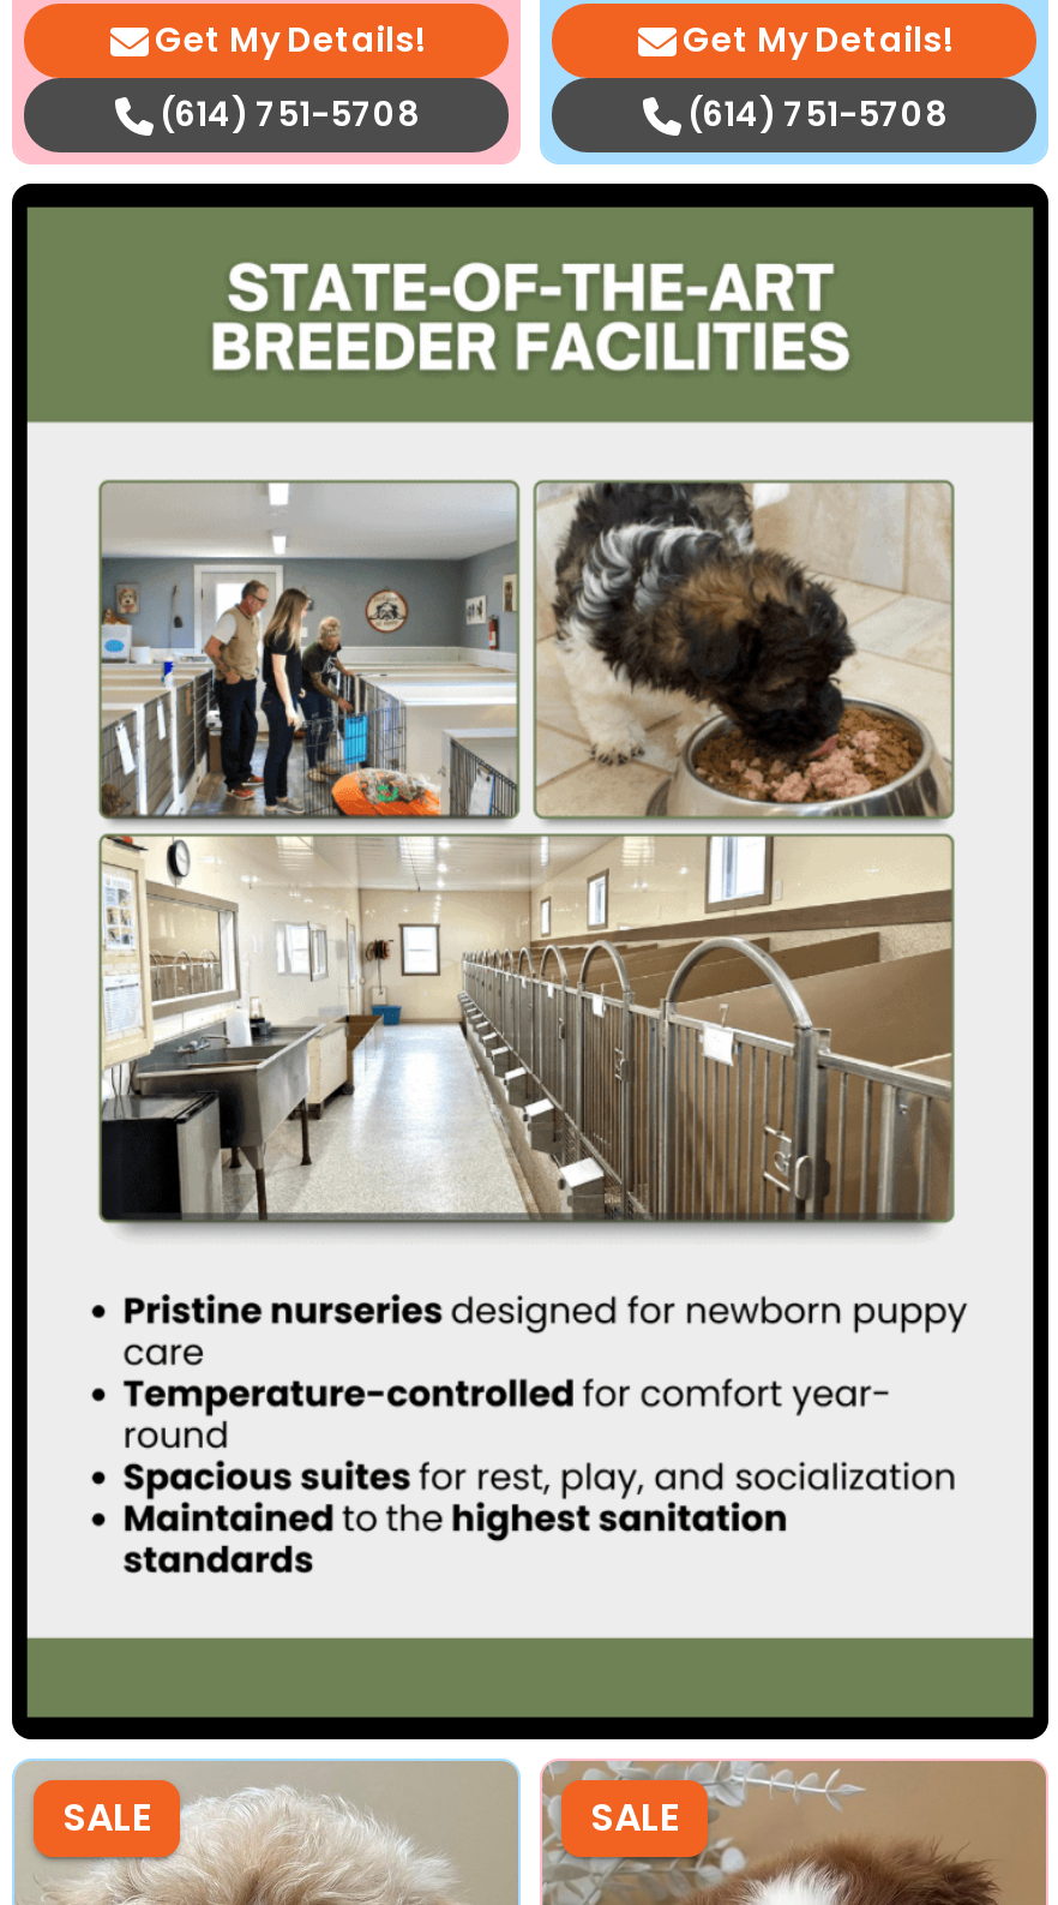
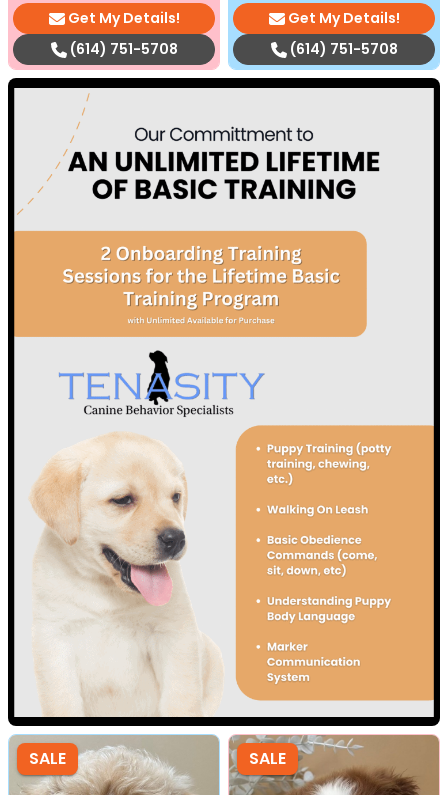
[26,205,1034,1715] [image] -> [14,88,435,717] [image]

